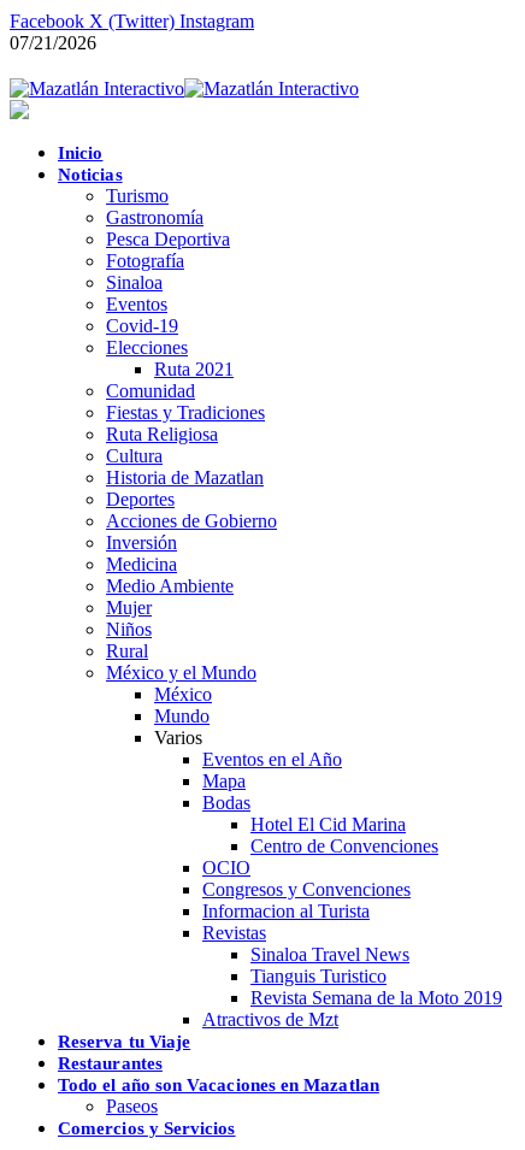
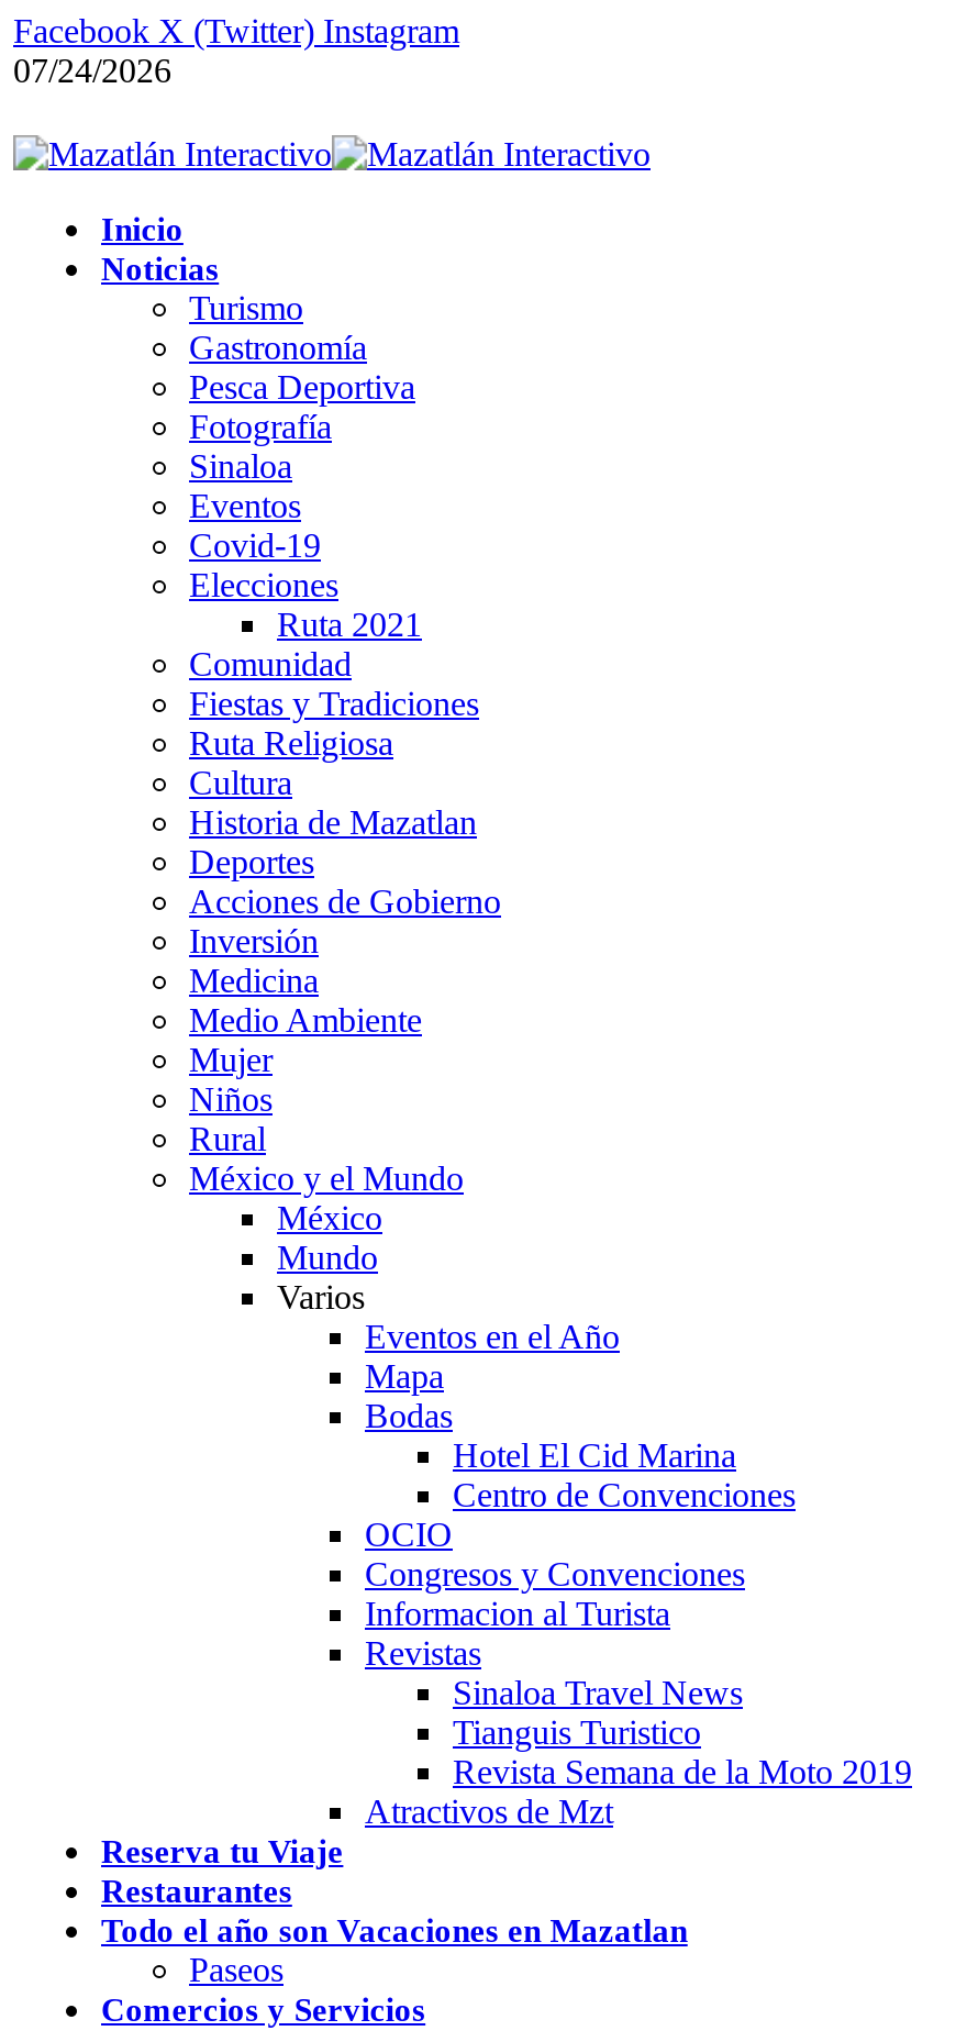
[10,33,96,54] 07/21/2026 -> [13,53,171,90] 07/24/2026

